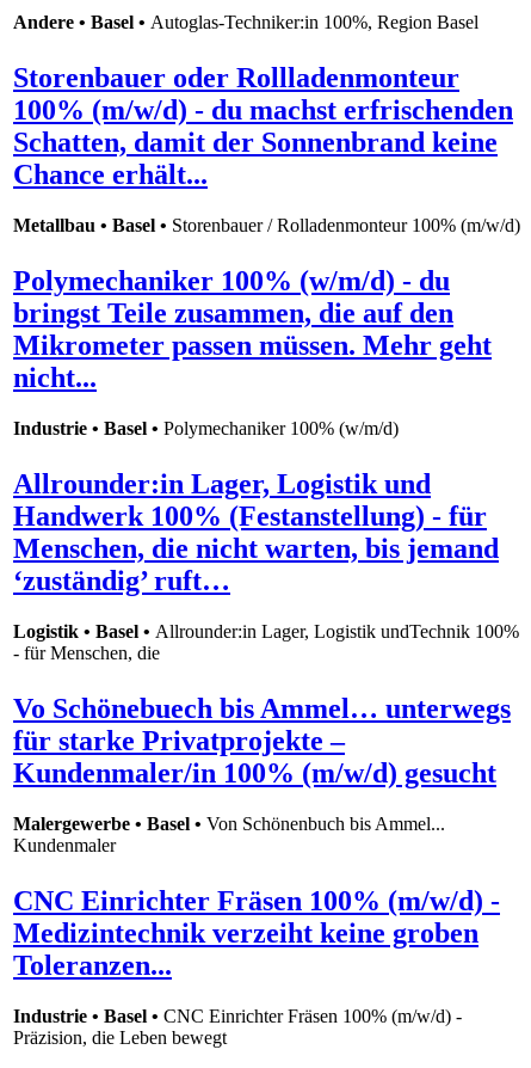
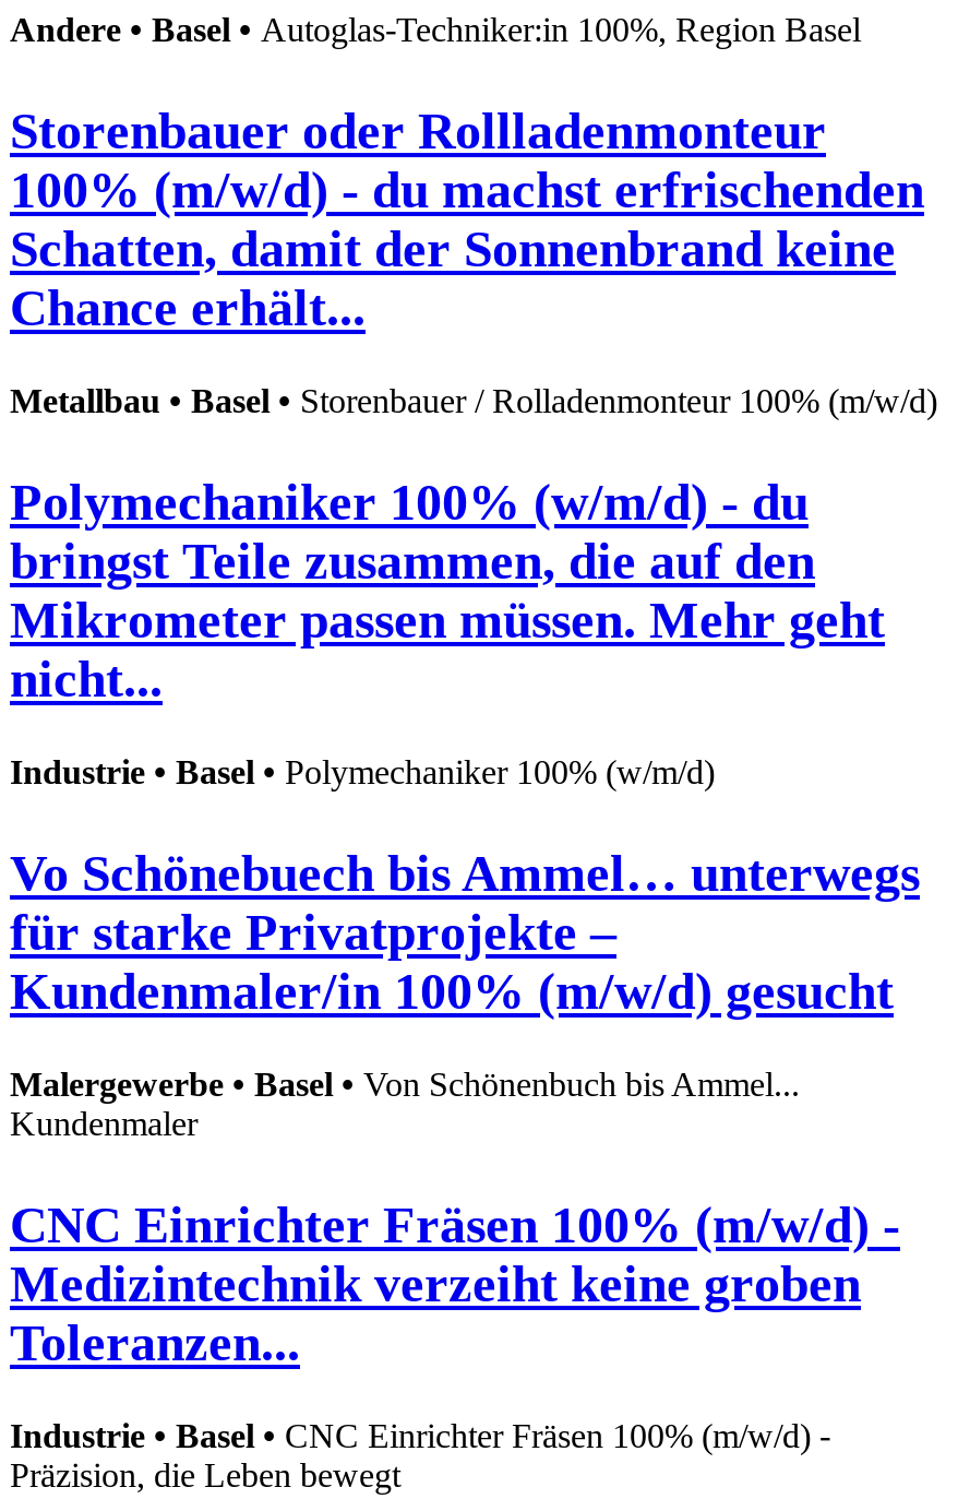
[13,468,519,663] Allrounder:in Lager, Logistik und | Handwerk 100% (Festanstellung) - für | Menschen, die nicht warten, bis jemand | ‘zuständig’ ruft… | Logistik • Basel • Allrounder:in Lager, Logistik undTechnik 100% | - für Menschen, die -> none

